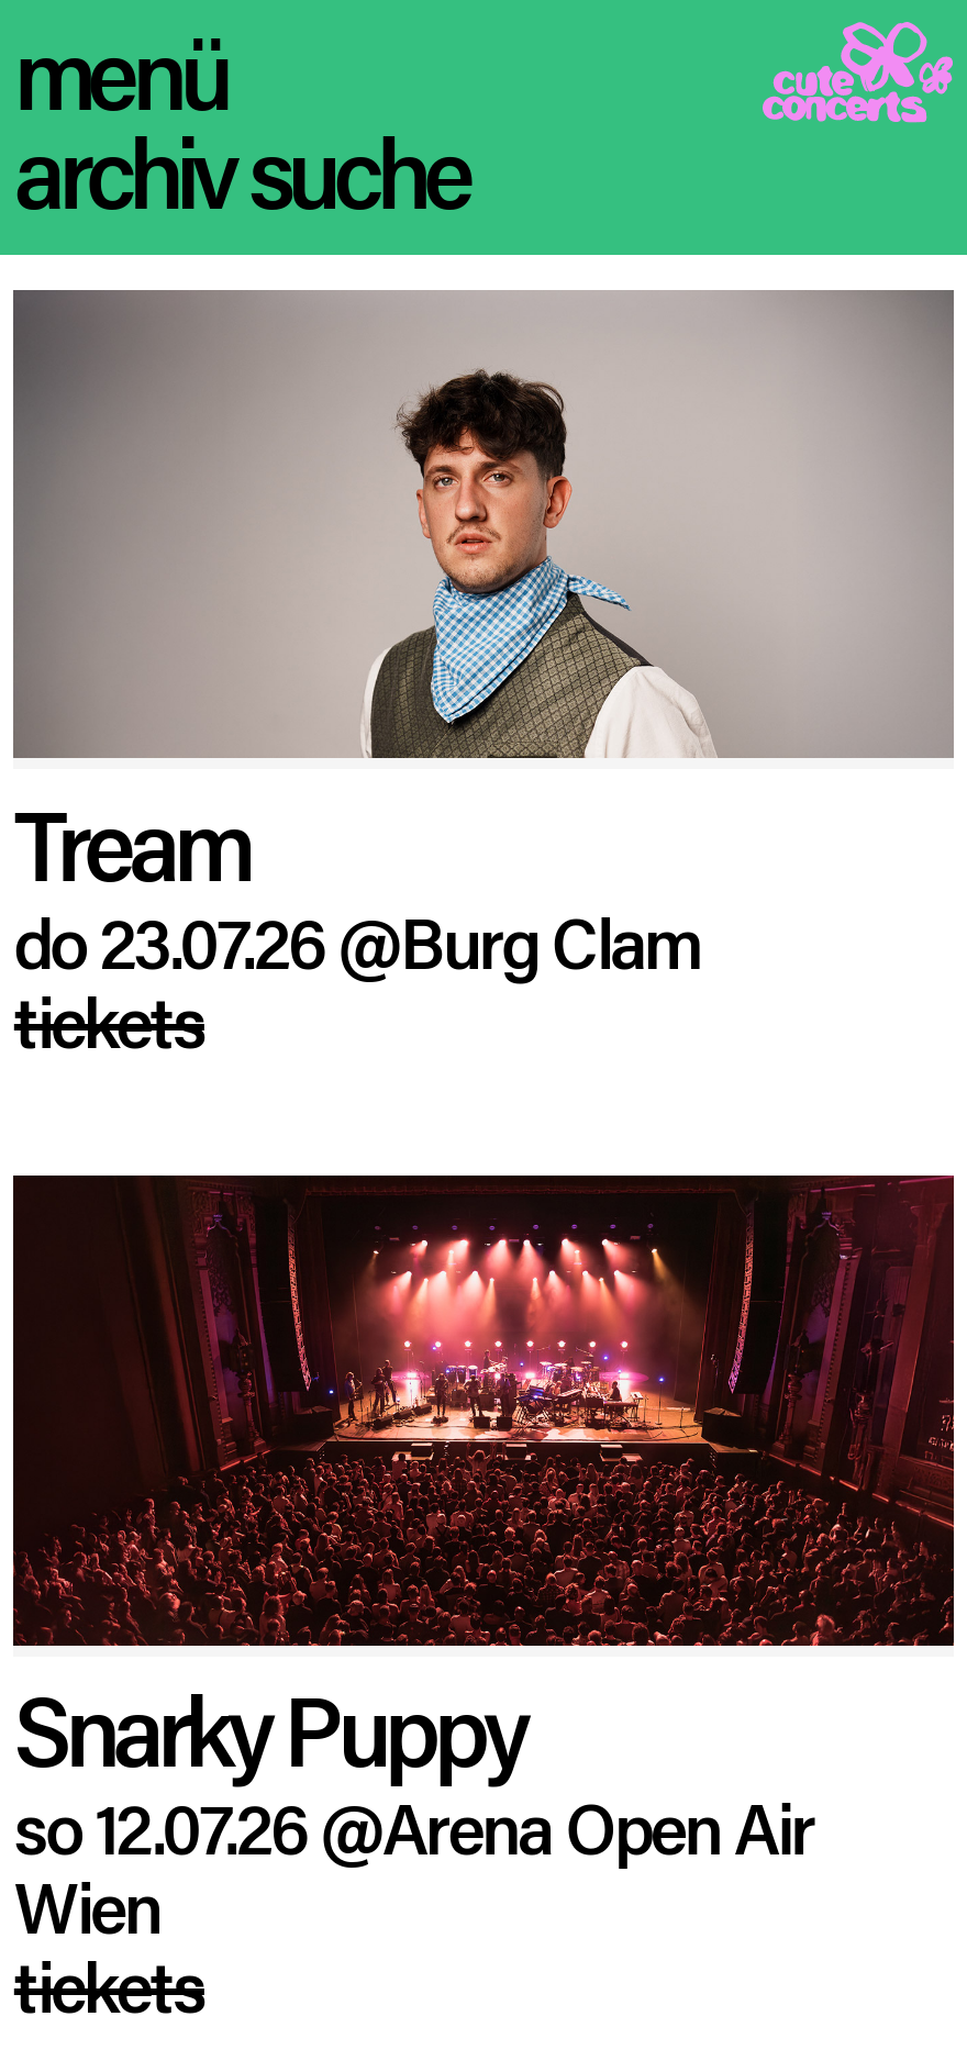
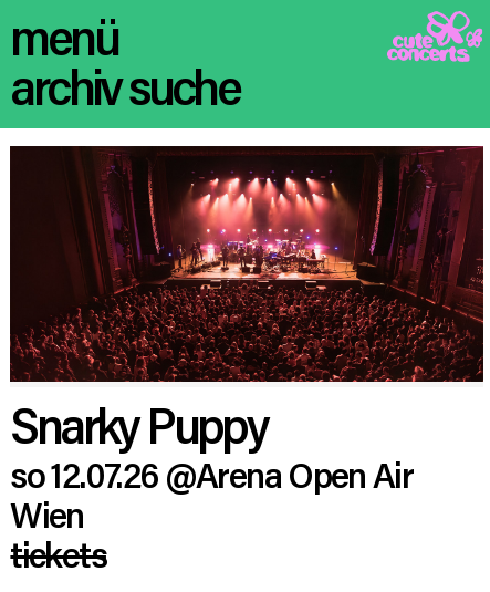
[13,290,954,1068] [image] | Tream | do 23.07.26 @Burg Clam | tickets -> none

